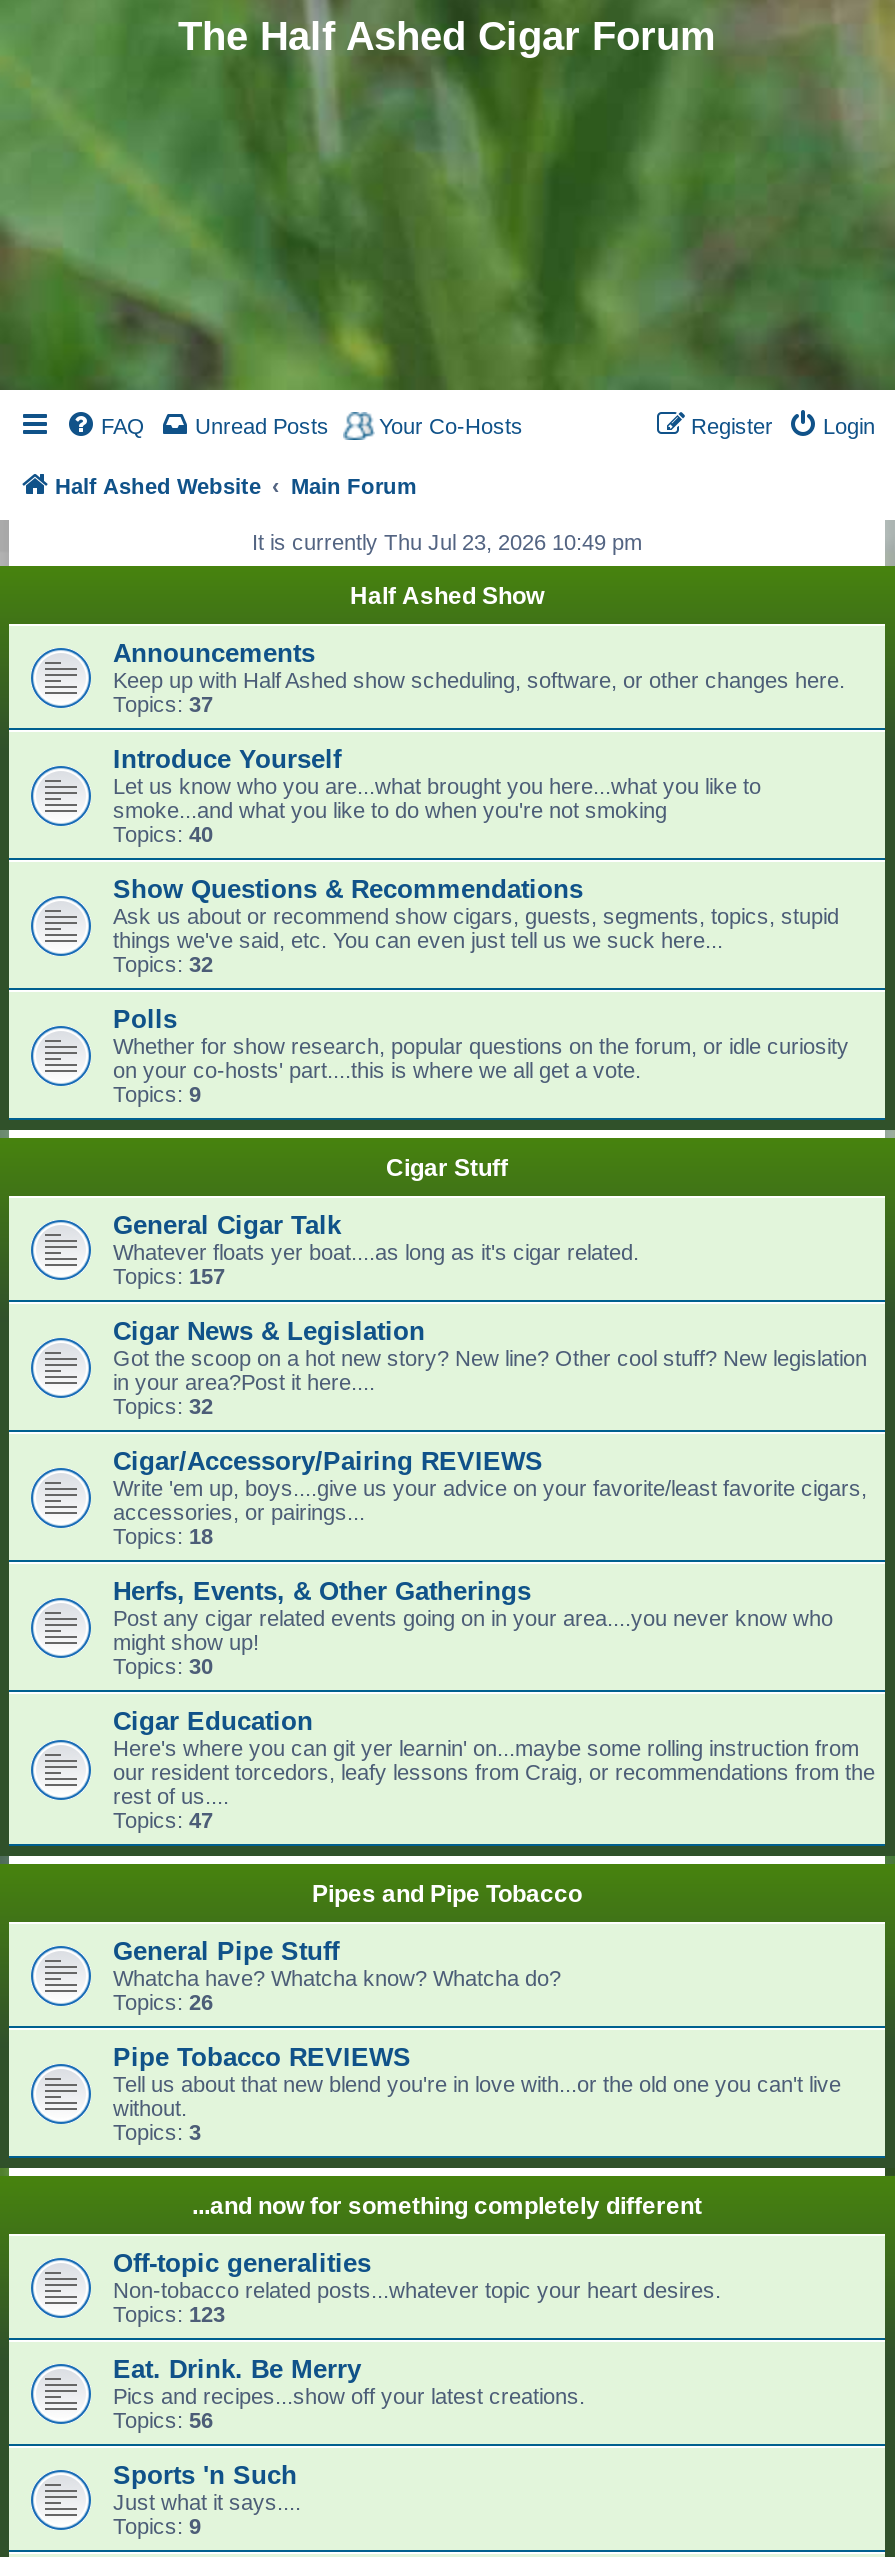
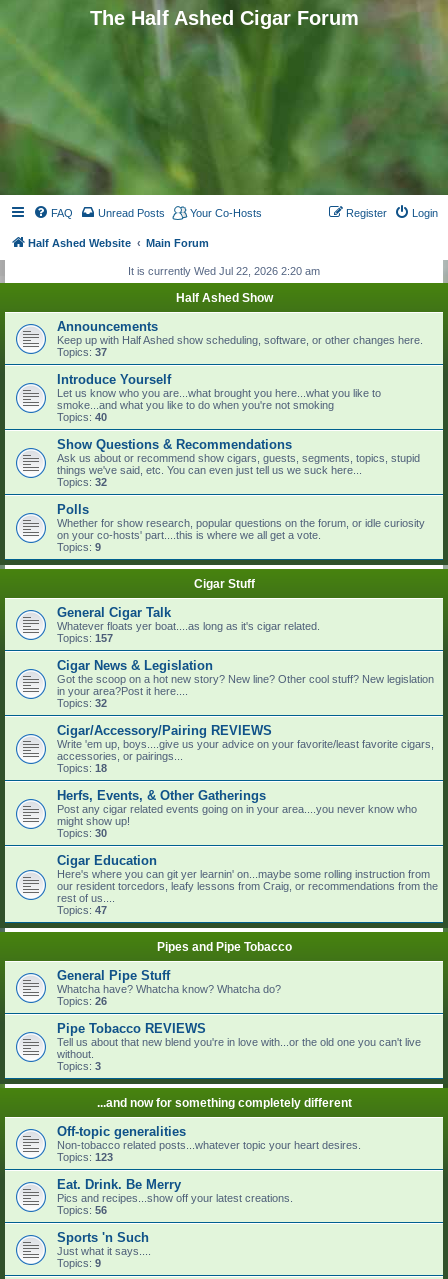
[252,530,642,554] It is currently Thu Jul 23, 2026 10:49 pm -> [128,265,320,277] It is currently Wed Jul 22, 2026 2:20 am

